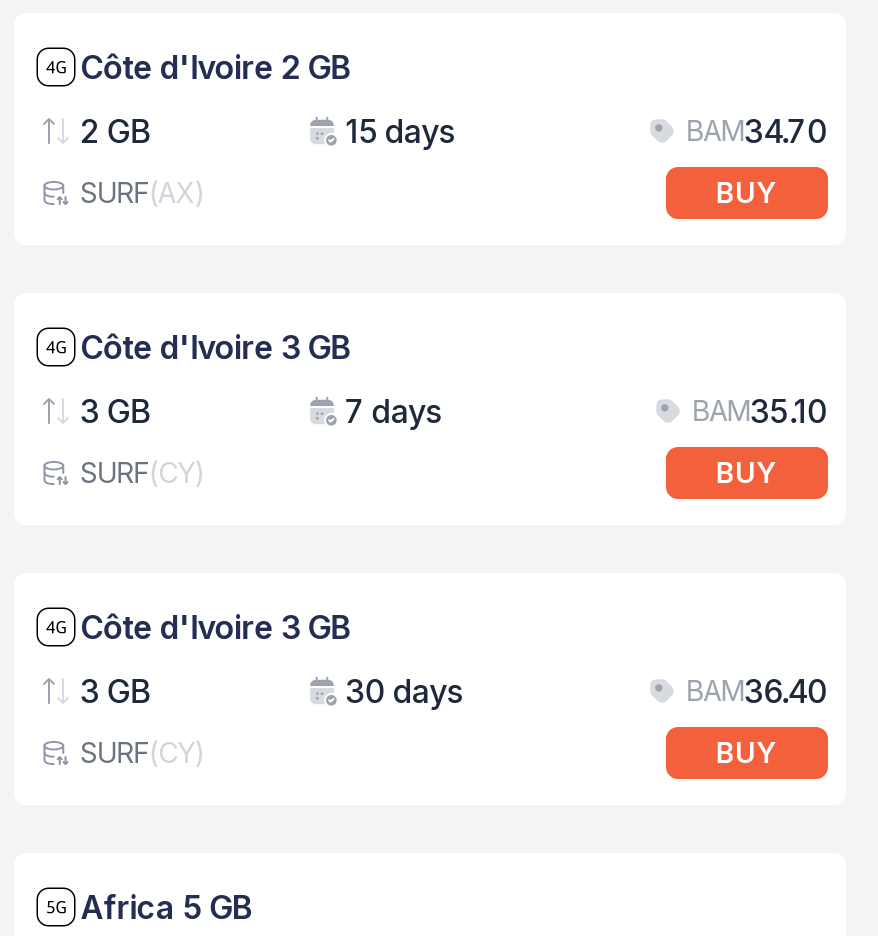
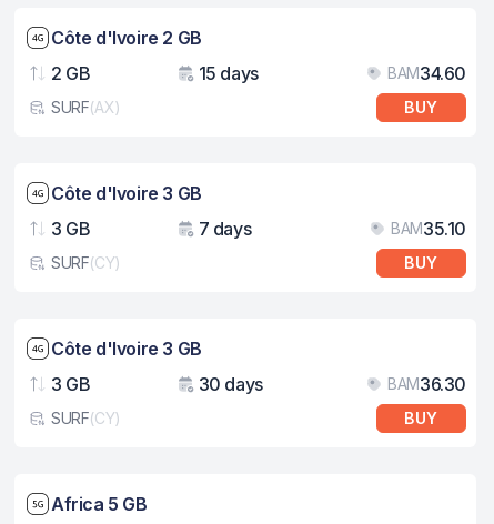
[686,111,828,151] BAM34.70 -> [388,62,466,84] BAM34.60
[686,671,828,711] BAM36.40 -> [388,373,466,395] BAM36.30

